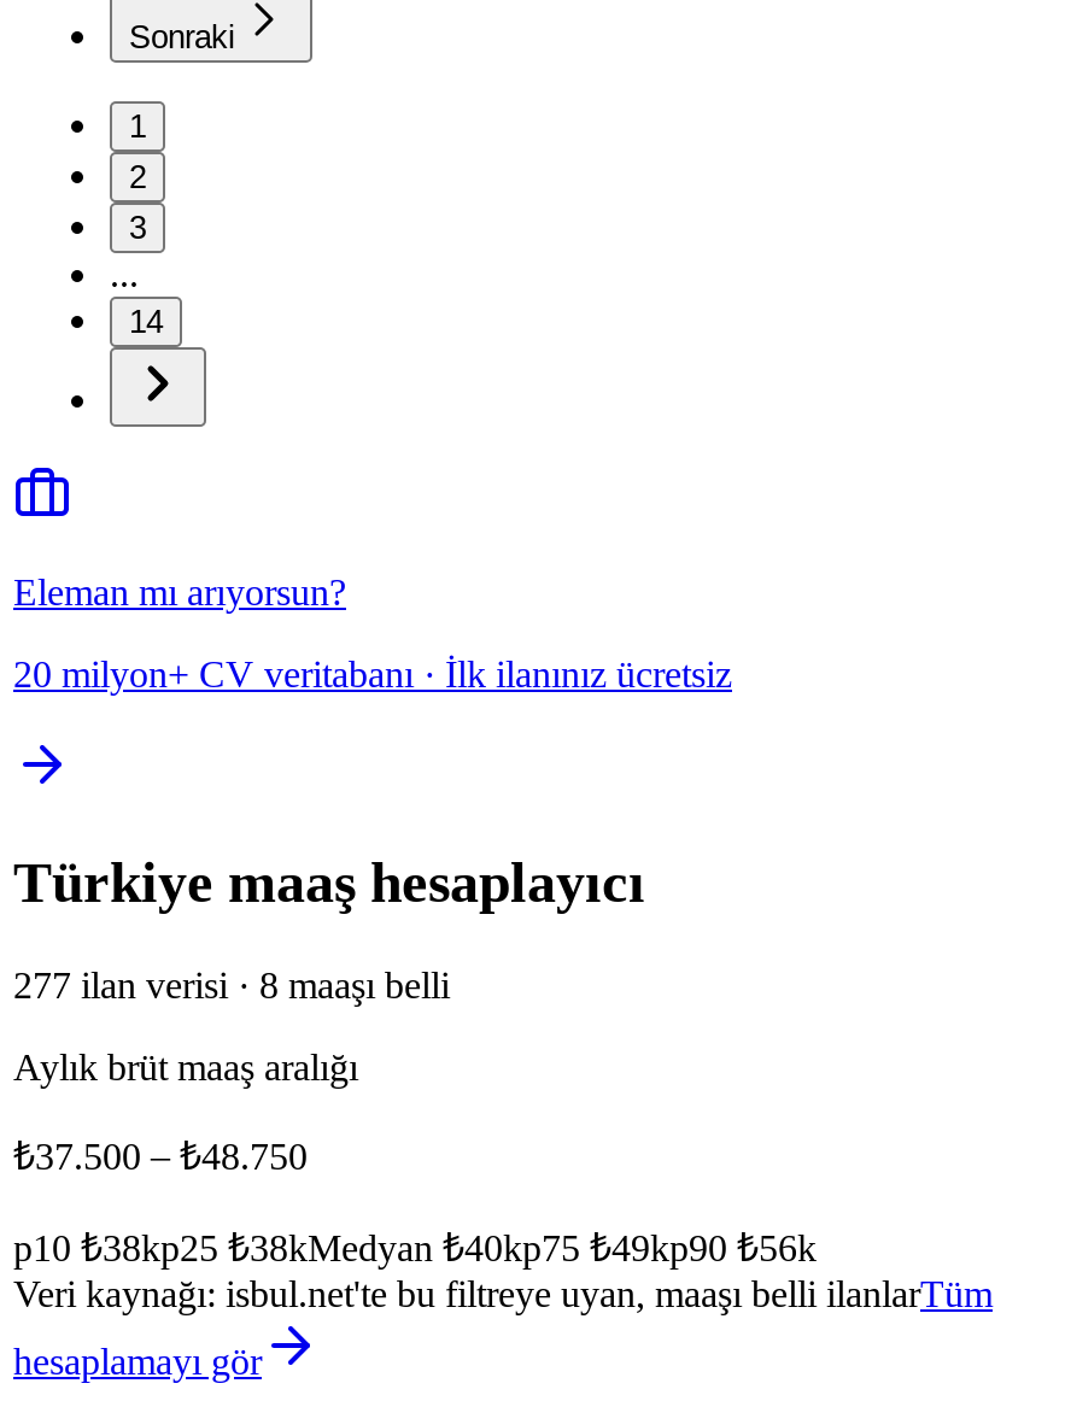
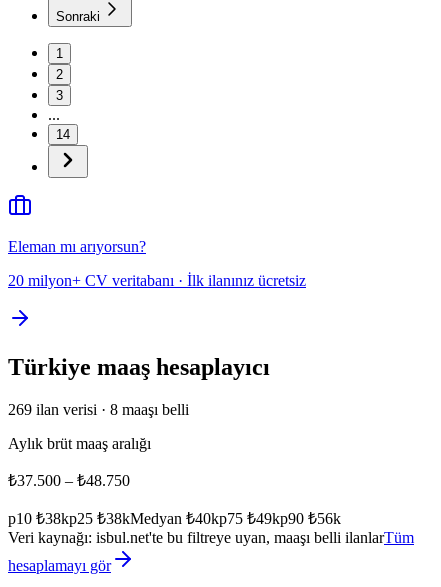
[13,965,450,1006] 277 ilan verisi · 8 maaşı belli -> [8,401,189,418] 269 ilan verisi · 8 maaşı belli

